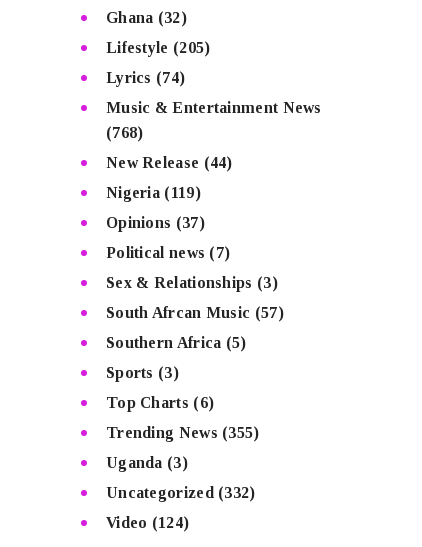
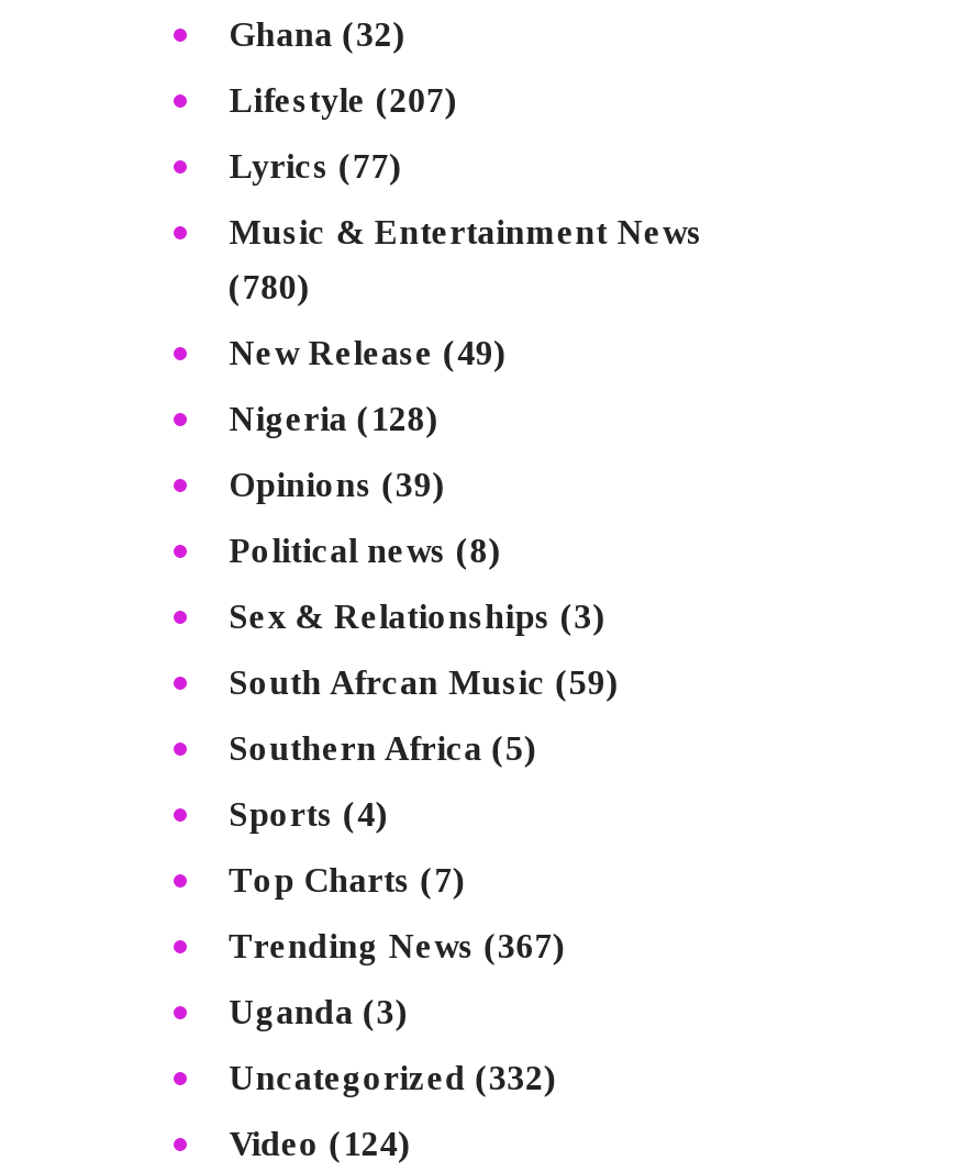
[106,39,210,56] Lifestyle (205) -> [229,81,458,118] Lifestyle (207)
[106,69,185,86] Lyrics (74) -> [229,147,403,184] Lyrics (77)
[106,124,143,141] (768) -> [229,268,311,305] (780)
[106,154,233,171] New Release (44) -> [229,334,507,371] New Release (49)
[106,184,201,201] Nigeria (119) -> [229,400,439,437] Nigeria (128)
[106,214,205,231] Opinions (37) -> [229,466,446,503] Opinions (39)
[106,244,230,261] Political news (7) -> [229,531,502,569] Political news (8)
[106,304,284,321] South Afrcan Music (57) -> [229,663,620,701] South Afrcan Music (59)
[106,364,179,381] Sports (3) -> [229,795,389,832] Sports (4)
[106,394,214,411] Top Charts (6) -> [229,861,466,898] Top Charts (7)
[106,424,260,441] Trending News (355) -> [229,927,566,964] Trending News (367)

